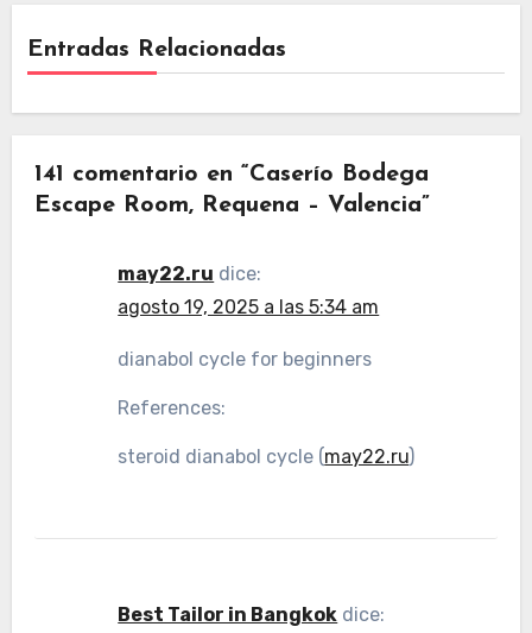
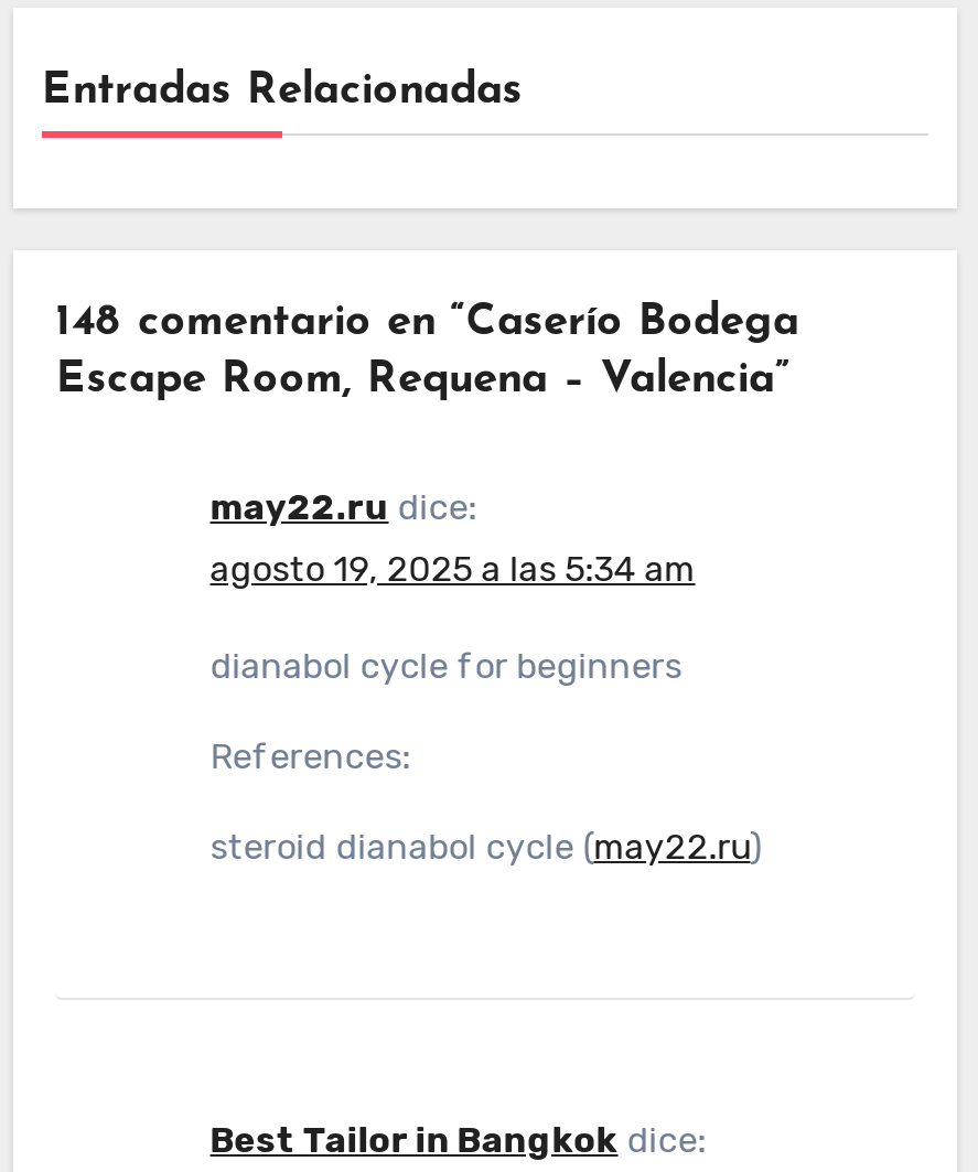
[35,162,429,186] 141 comentario en “Caserío Bodega -> [56,300,799,344] 148 comentario en “Caserío Bodega

